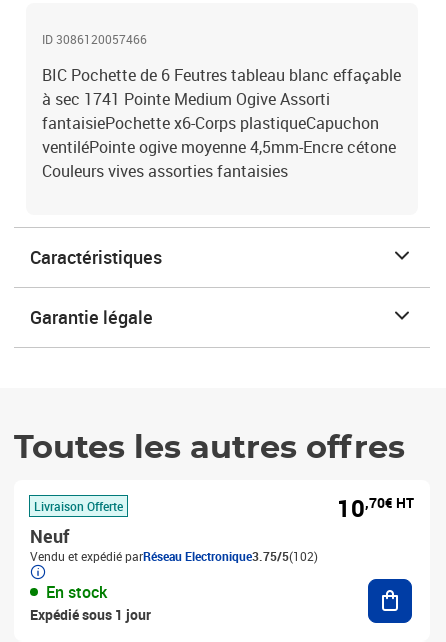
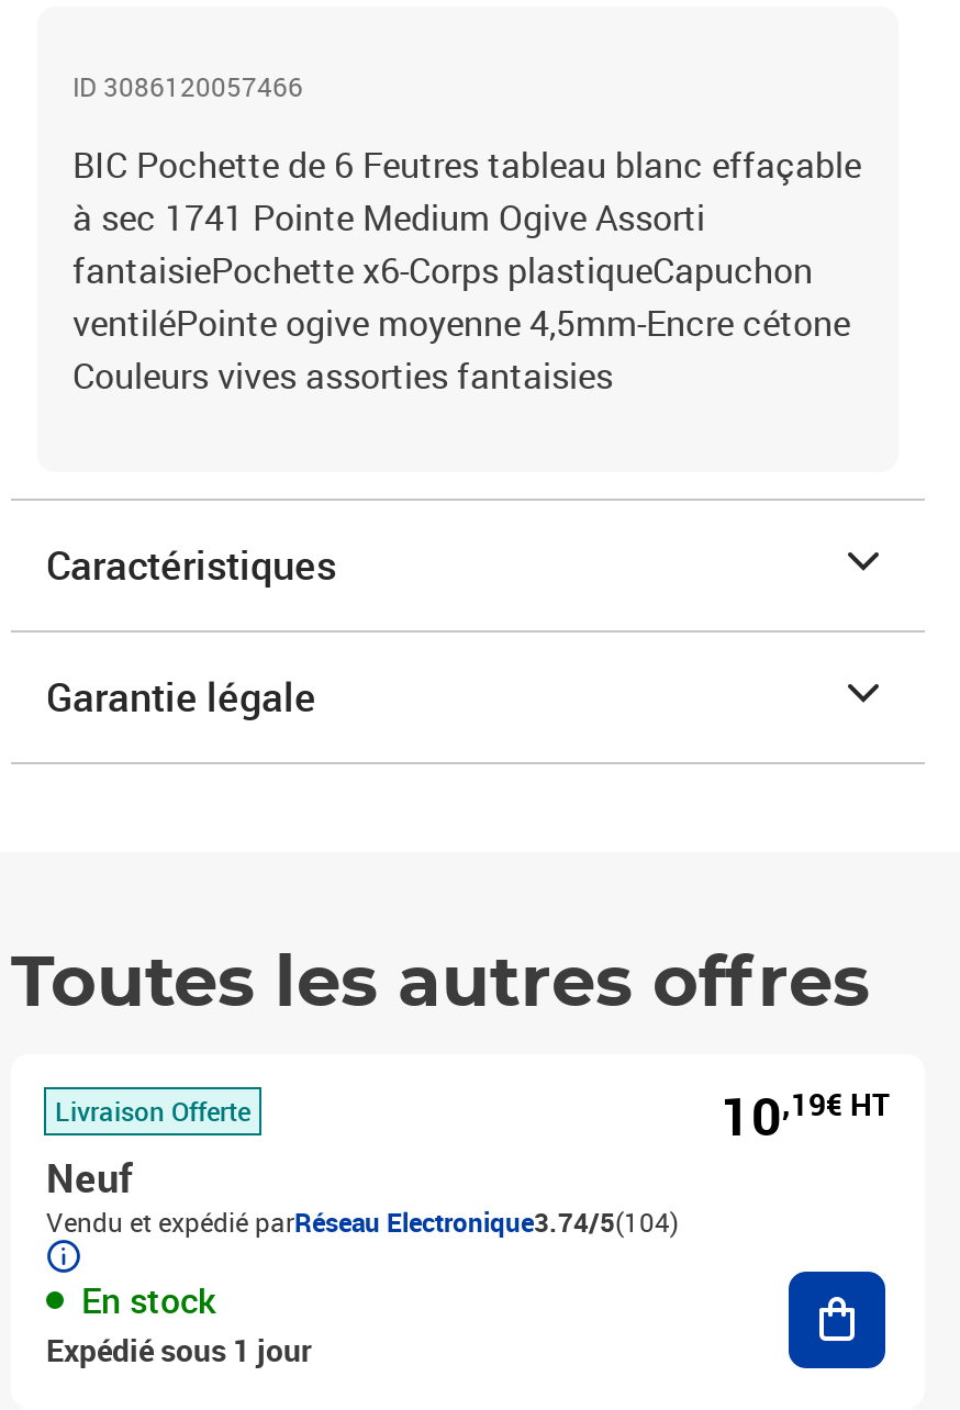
[337,492,414,524] 10,70€ HT -> [721,1081,890,1151] 10,19€ HT
[30,548,318,564] Vendu et expédié parRéseau Electronique3.75/5(102) -> [46,1204,679,1239] Vendu et expédié parRéseau Electronique3.74/5(104)

